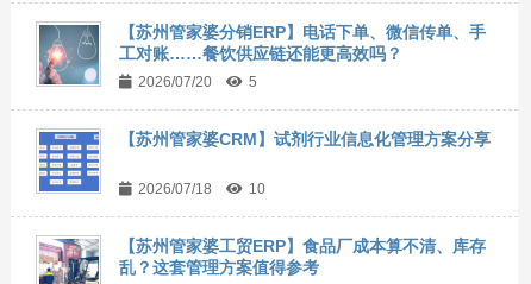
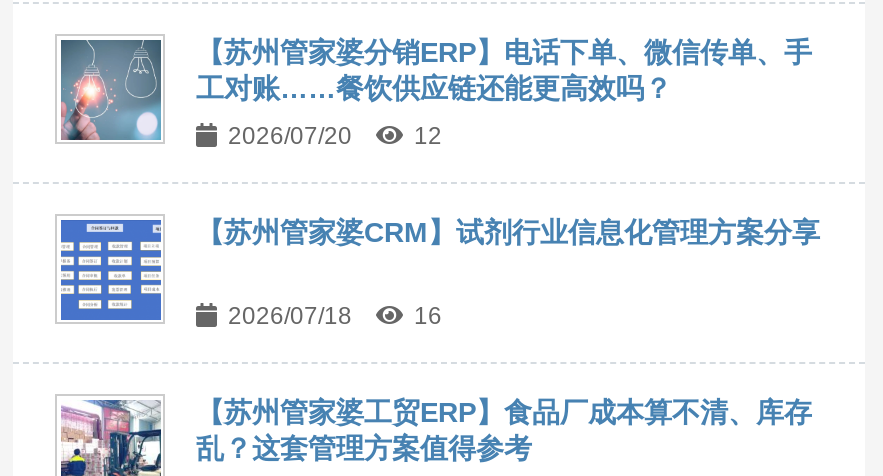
[249,74,258,91] 5 -> [414,123,442,151] 12
[249,181,266,198] 10 -> [414,303,442,331] 16

